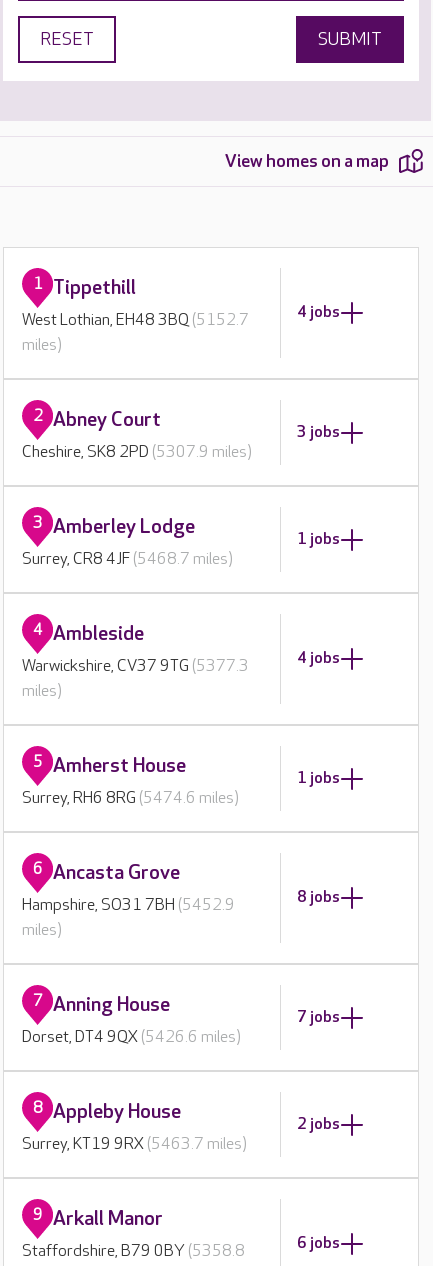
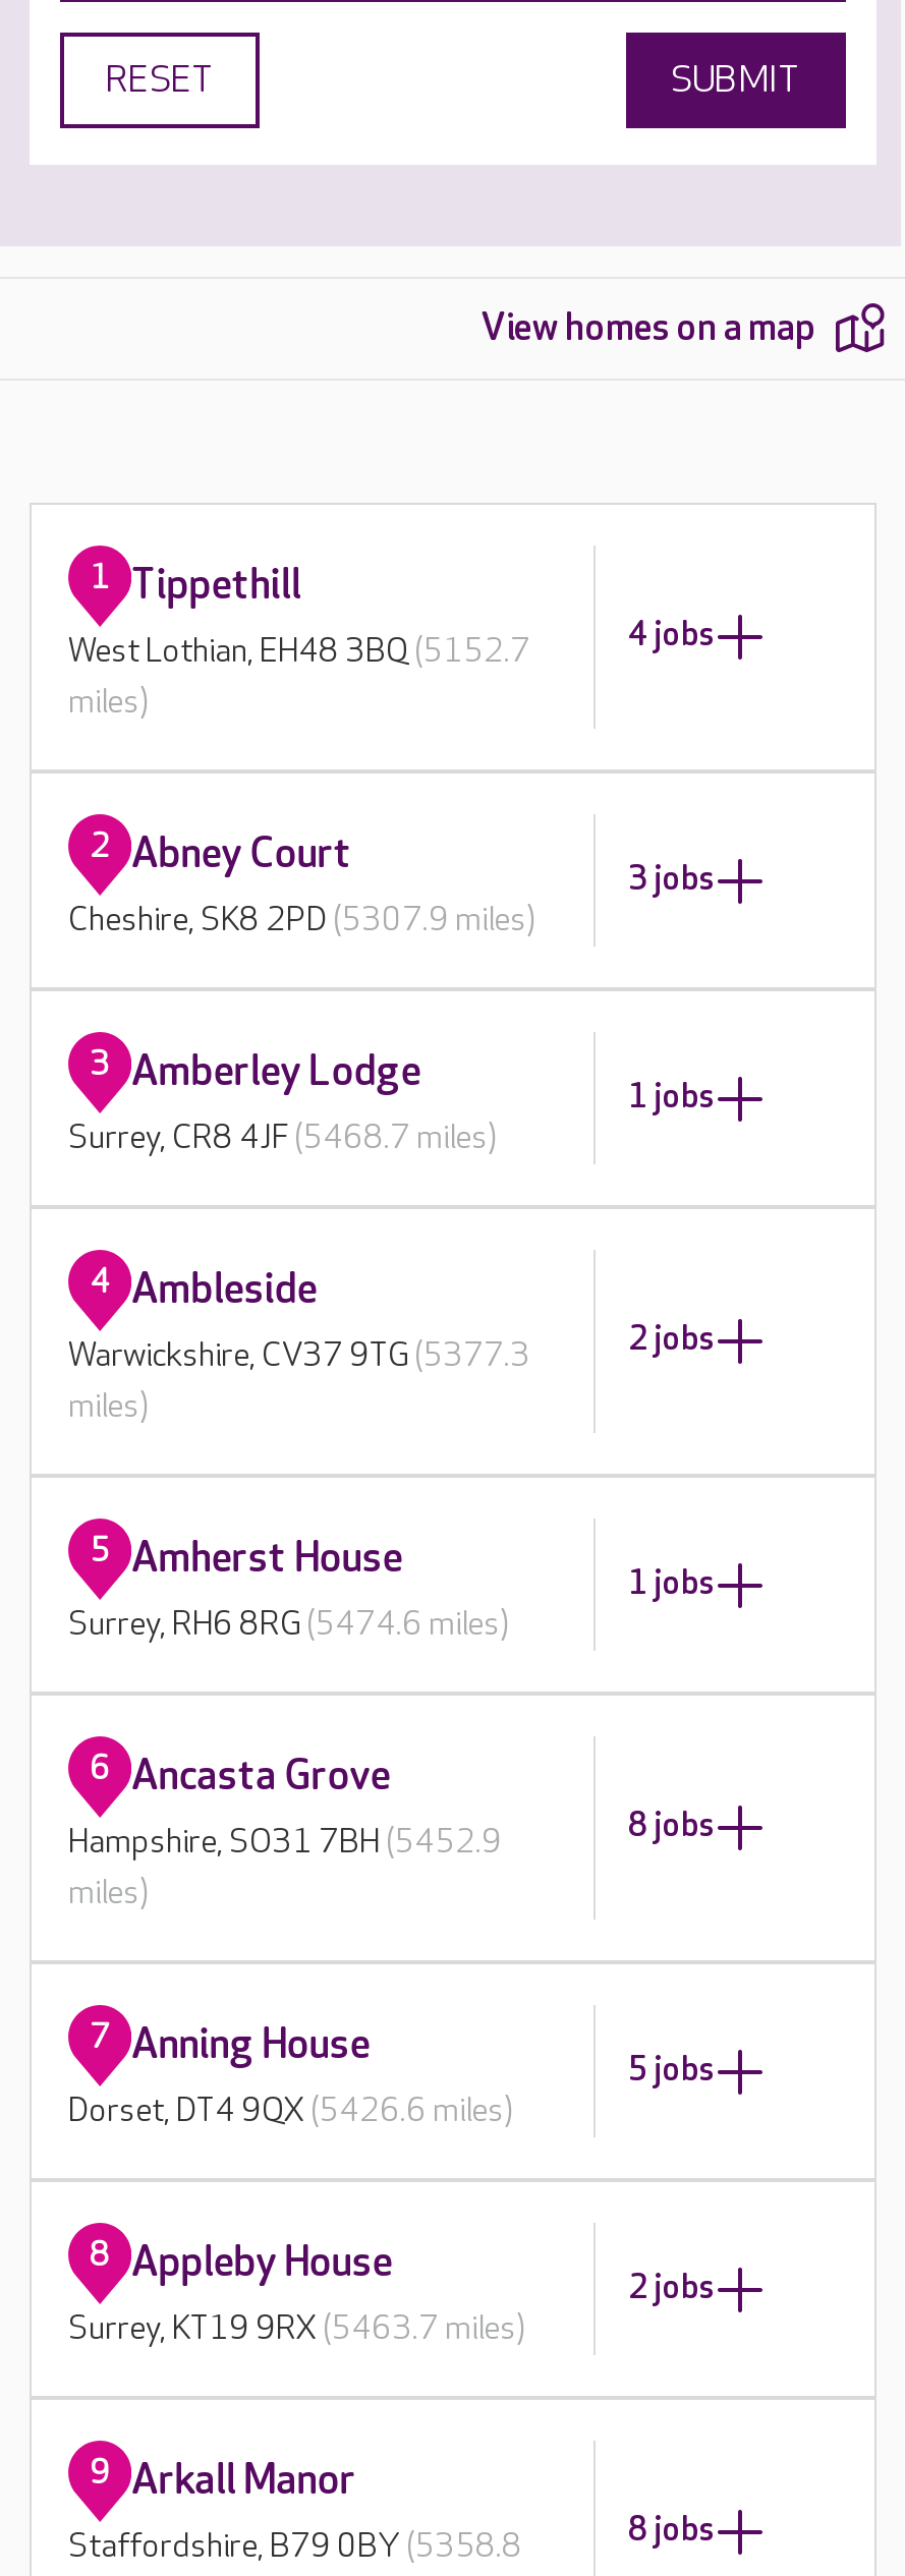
[297,649,340,668] 4 jobs -> [628,1321,716,1360] 2 jobs
[297,1007,340,1026] 7 jobs -> [628,2051,716,2090] 5 jobs
[297,1234,340,1253] 6 jobs -> [628,2512,716,2551] 8 jobs

